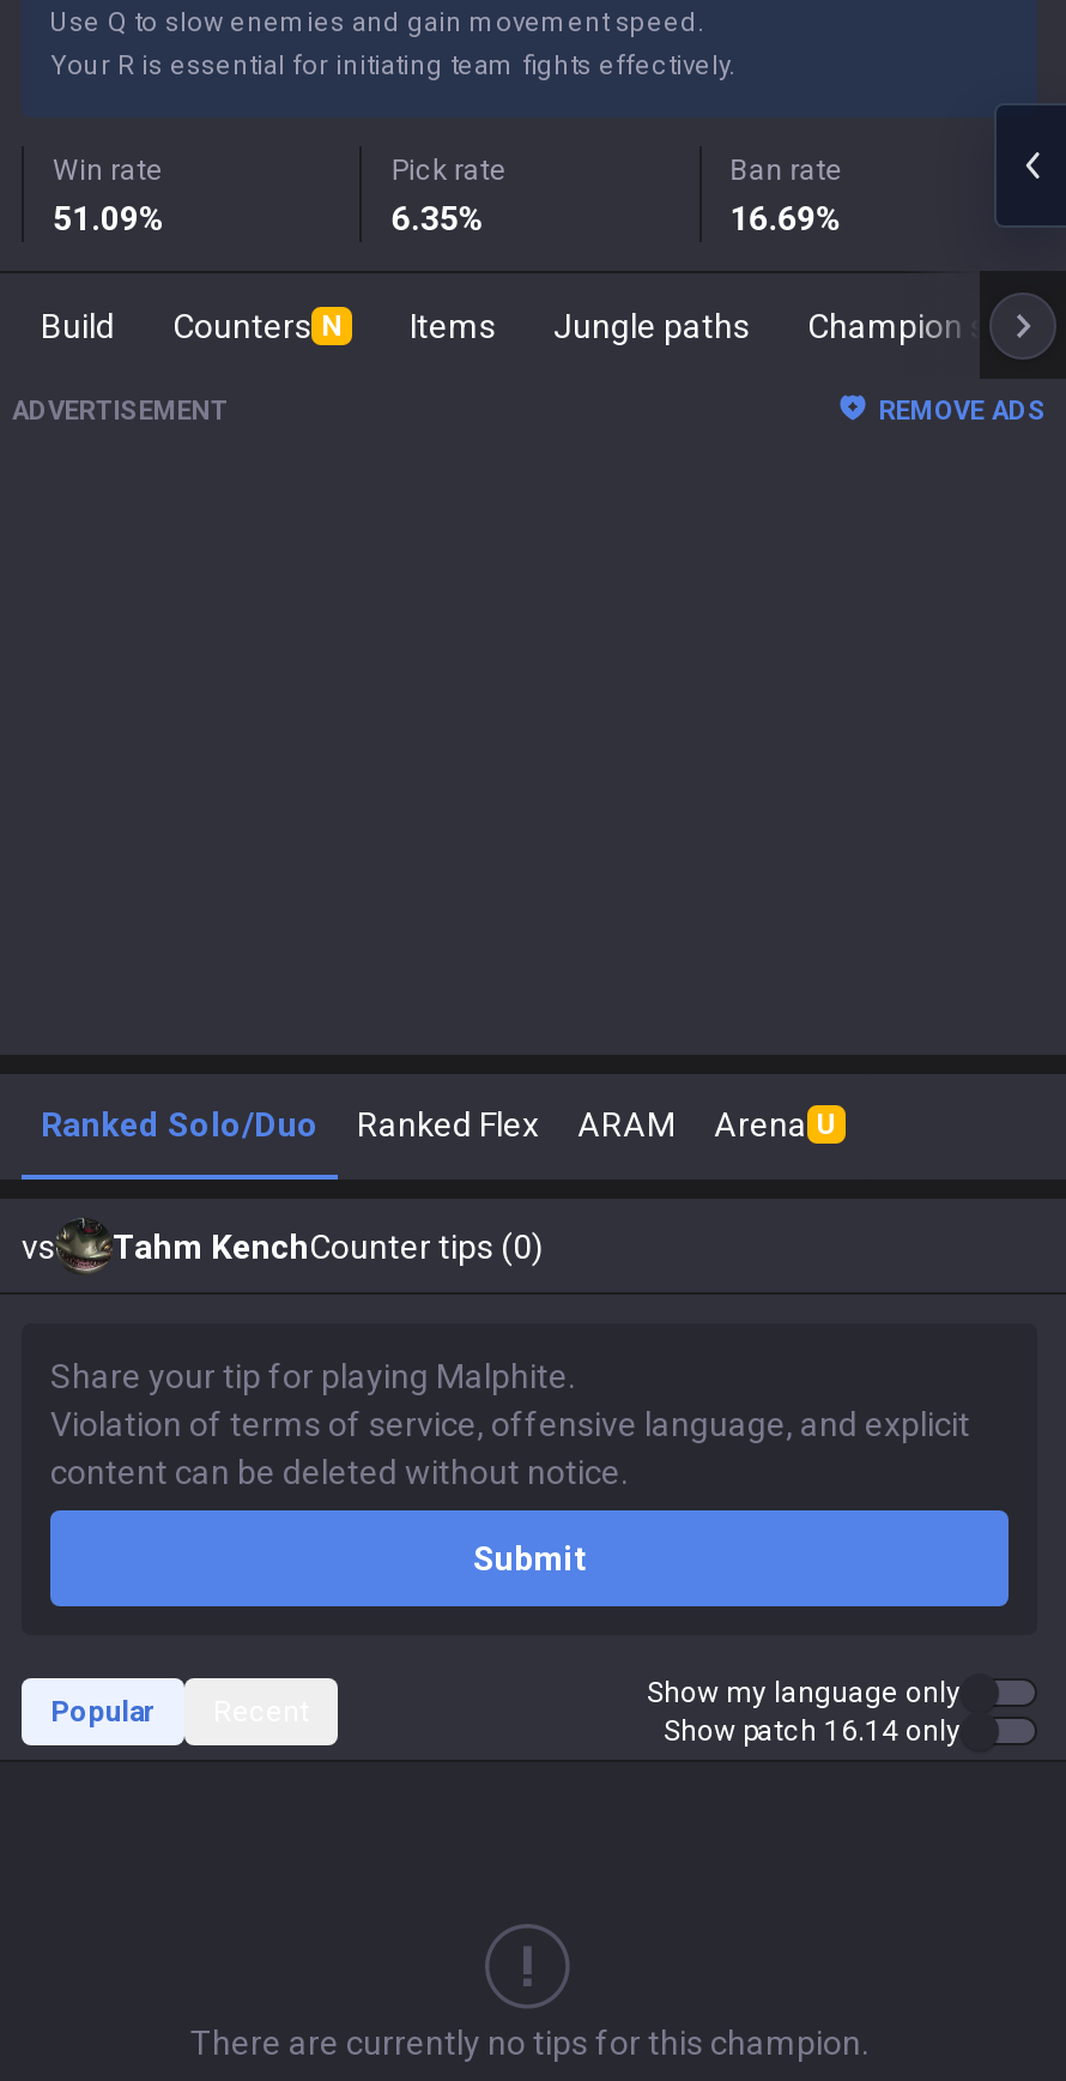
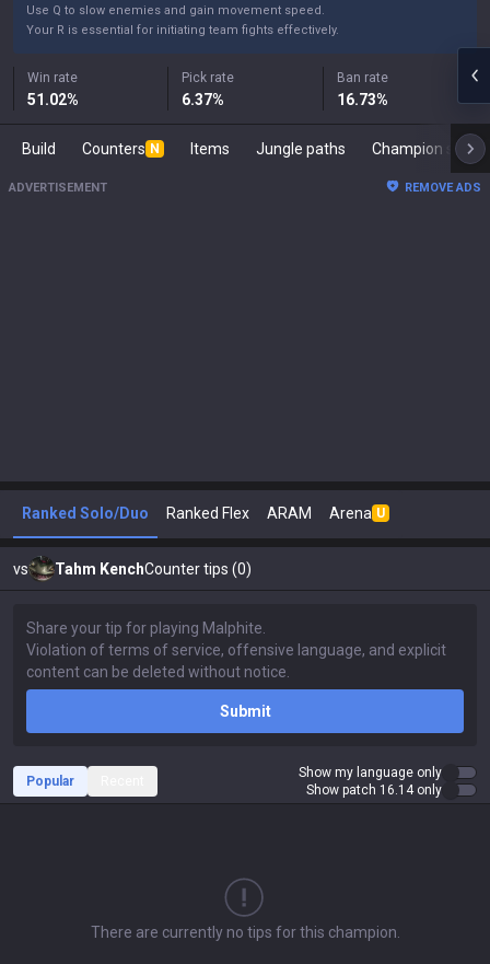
[53,199,165,237] 51.09% -> [27,91,79,108] 51.02%
[391,199,485,237] 6.35% -> [182,91,225,108] 6.37%
[730,199,842,237] 16.69% -> [337,91,388,108] 16.73%

